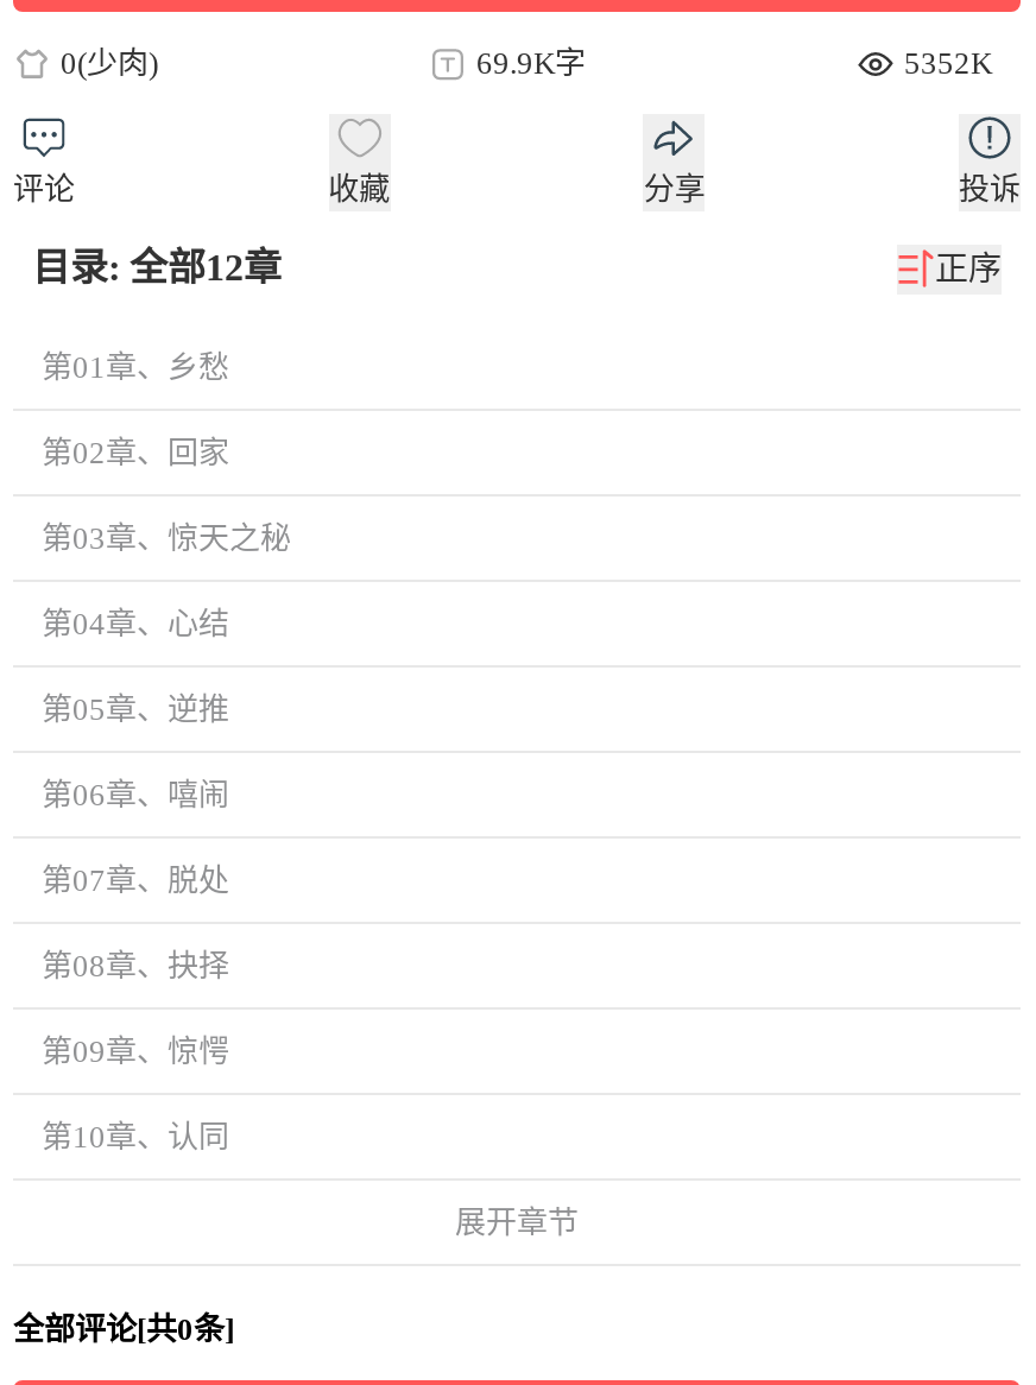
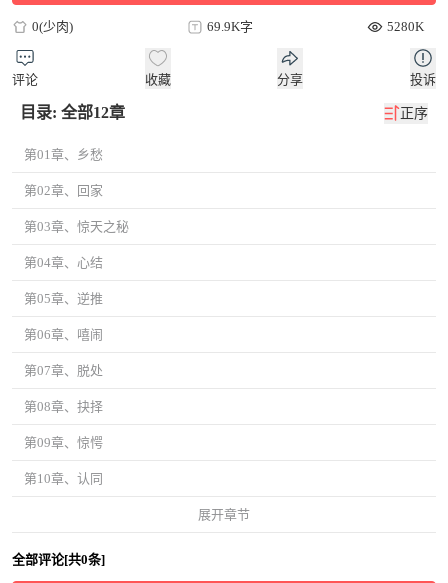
[904,46,992,81] 5352K -> [387,19,424,34] 5280K

